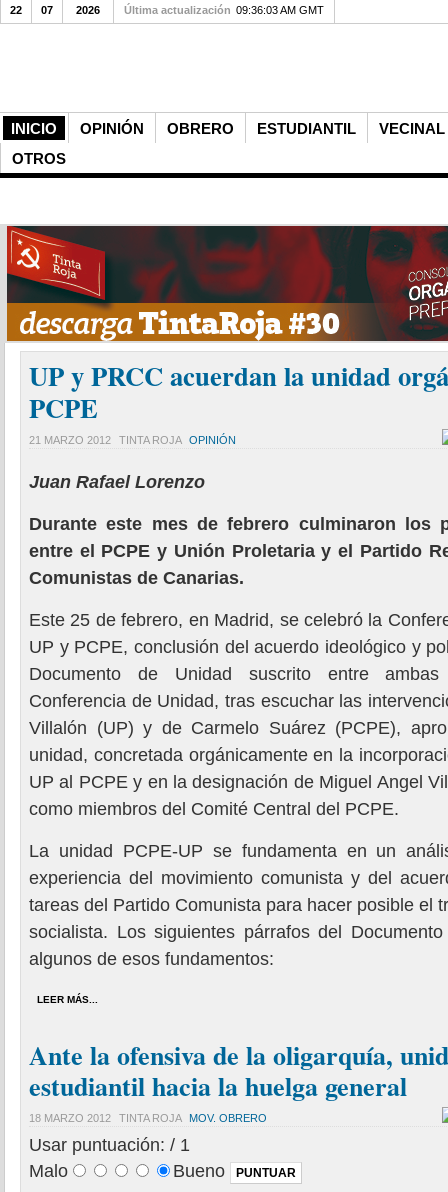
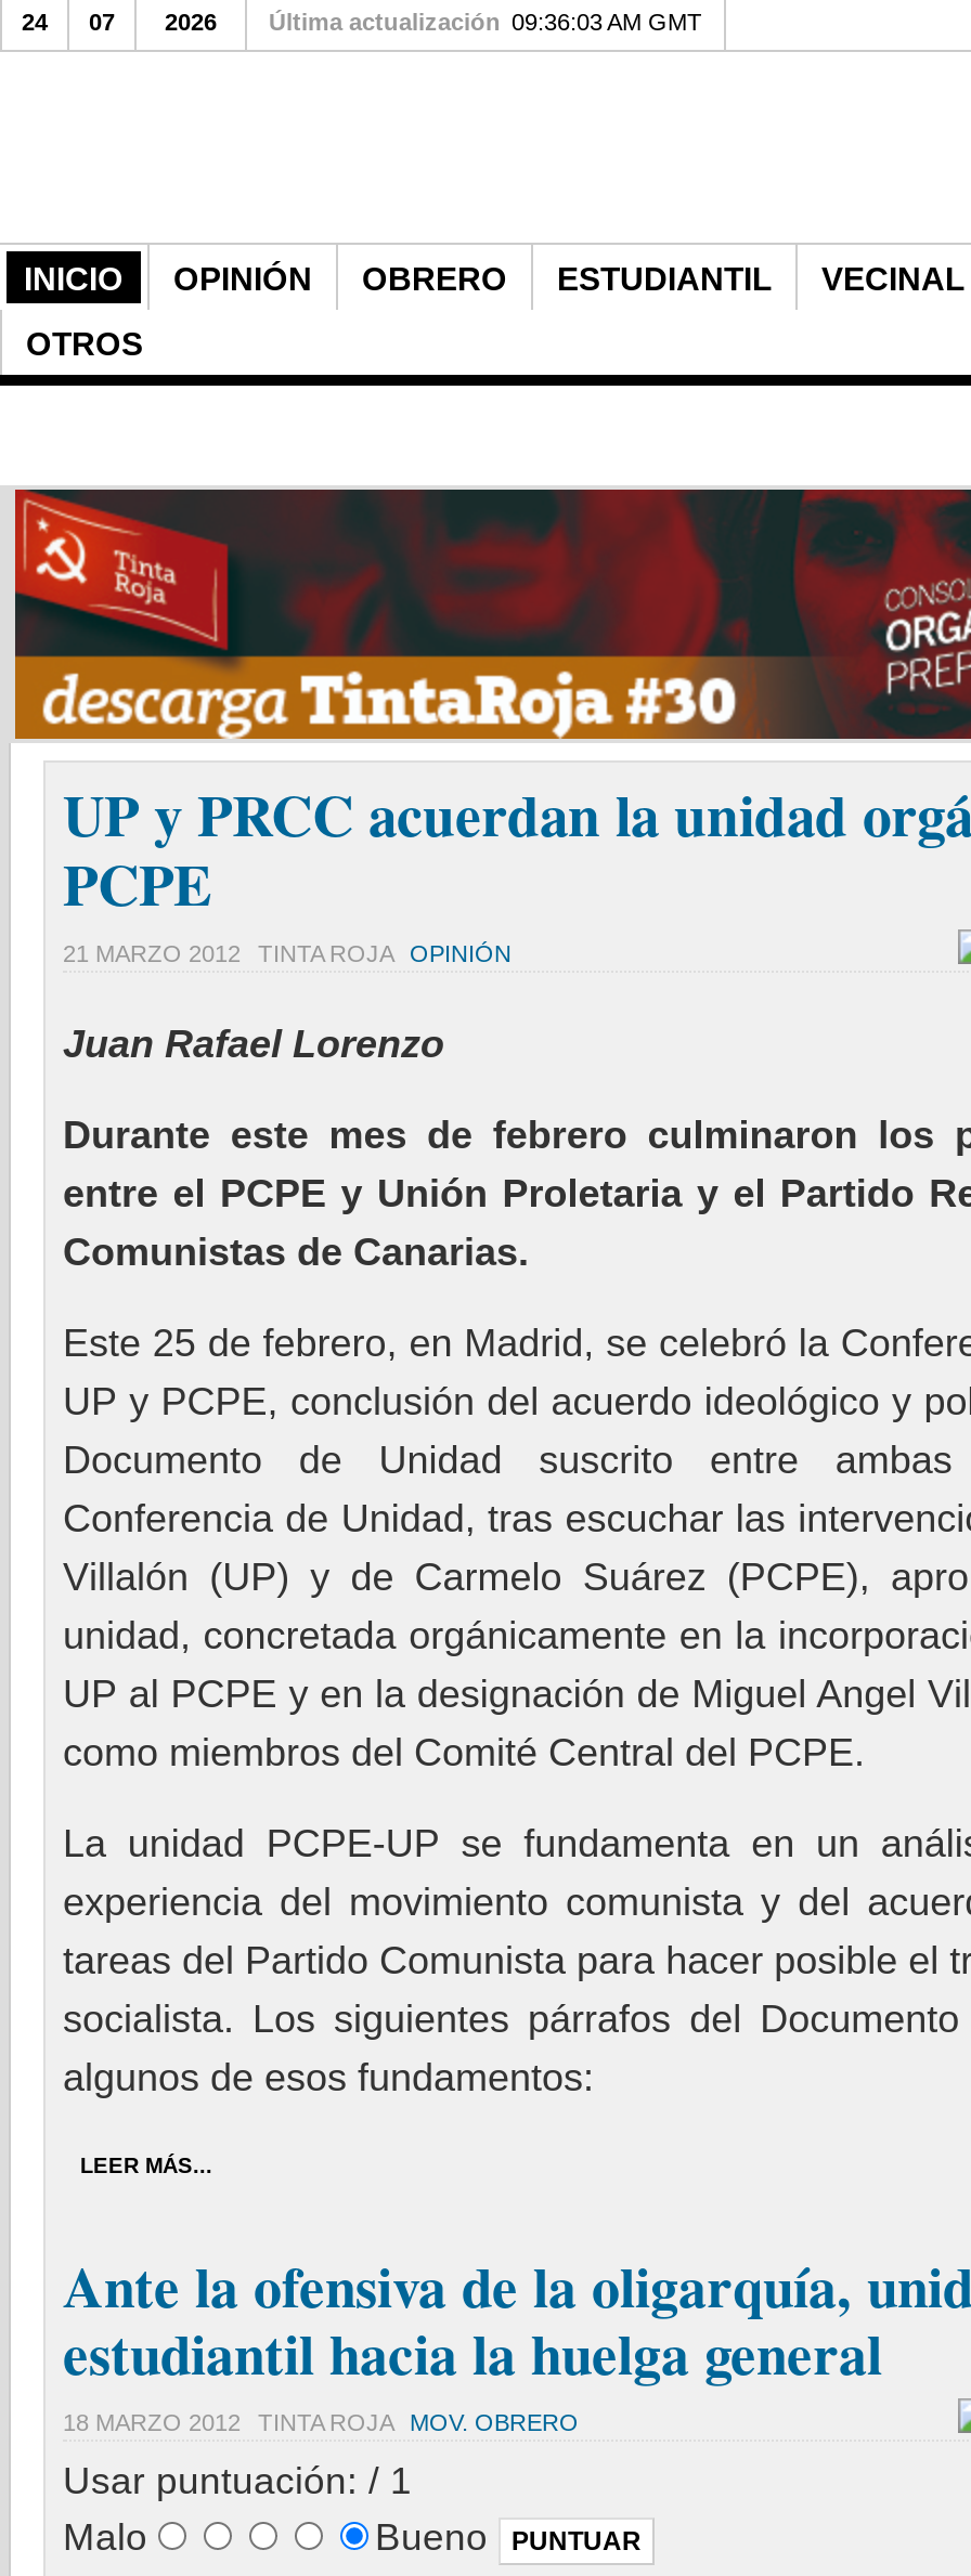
[10,4,22,16] 22 -> [22,9,48,35] 24

